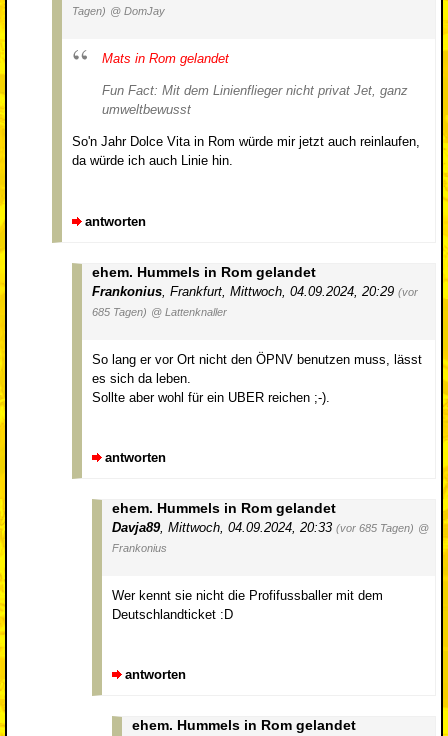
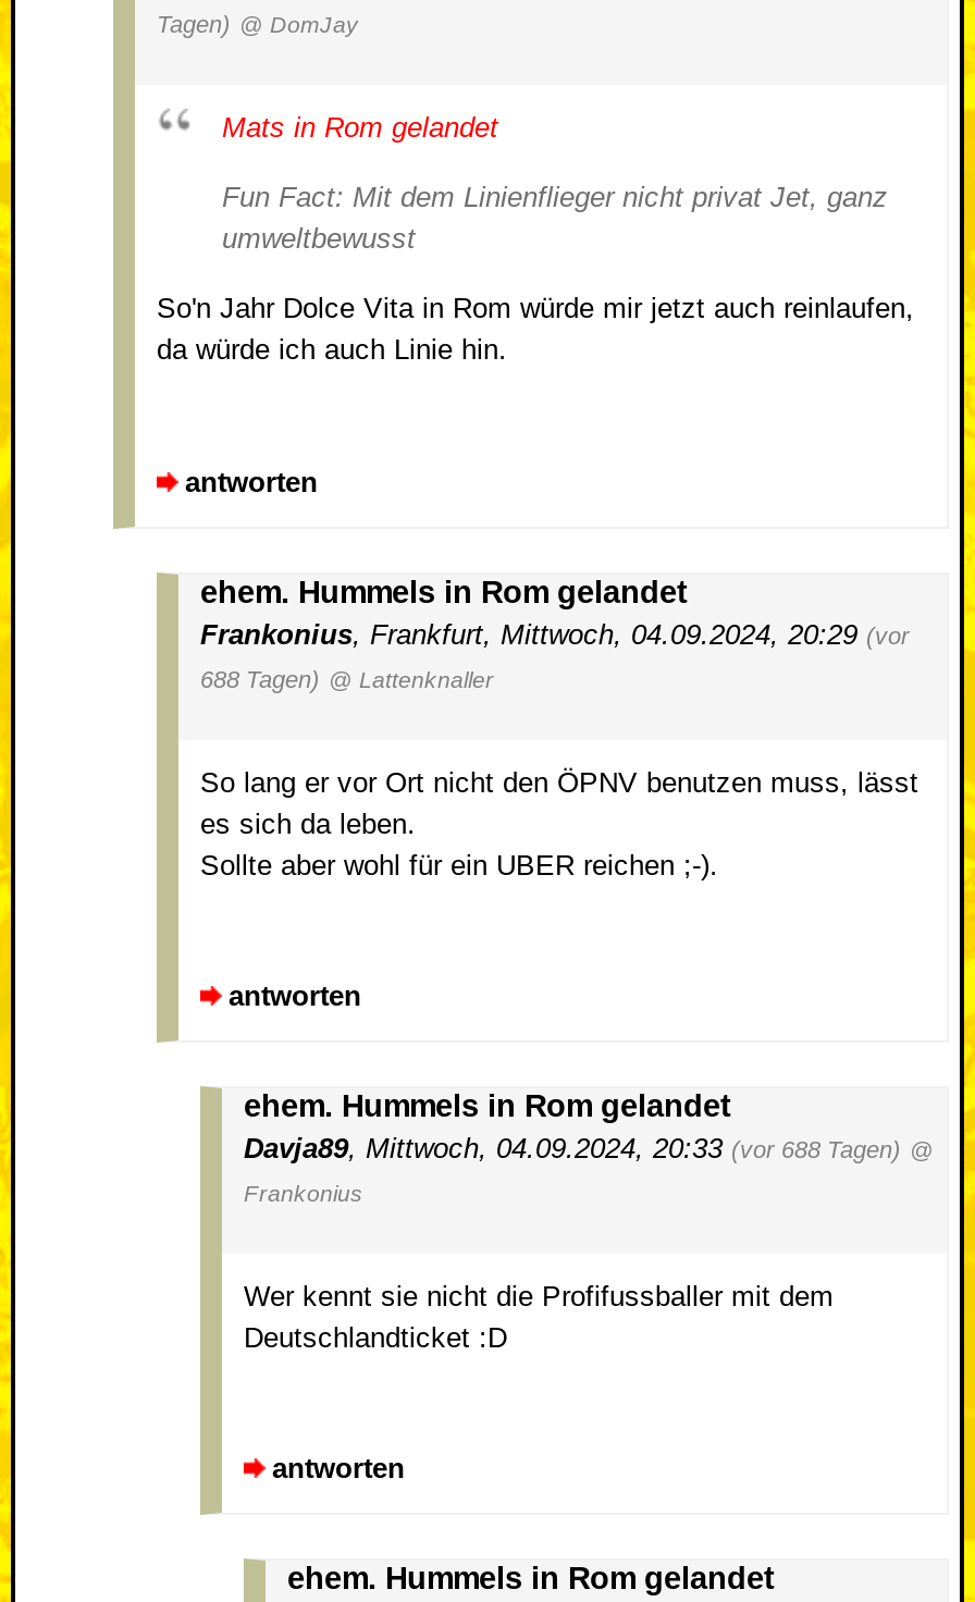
[92,305,227,317] 685 Tagen) @ Lattenknaller -> [200,665,494,691] 688 Tagen) @ Lattenknaller
[112,520,429,535] Davja89, Mittwoch, 04.09.2024, 20:33 (vor 685 Tagen) @ -> [244,1131,934,1164] Davja89, Mittwoch, 04.09.2024, 20:33 (vor 688 Tagen) @

